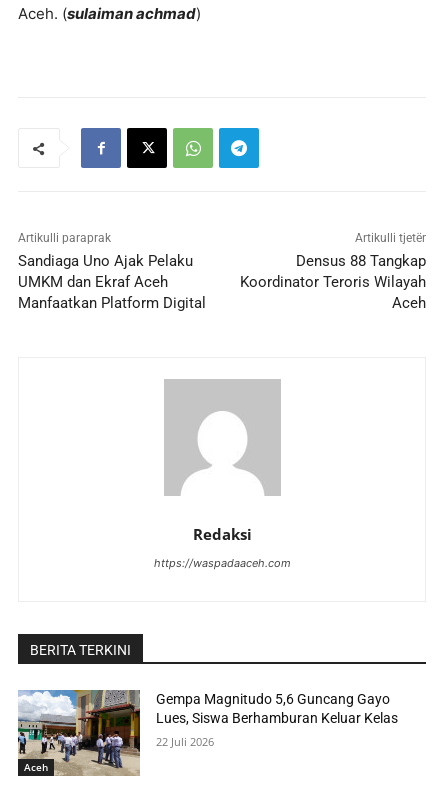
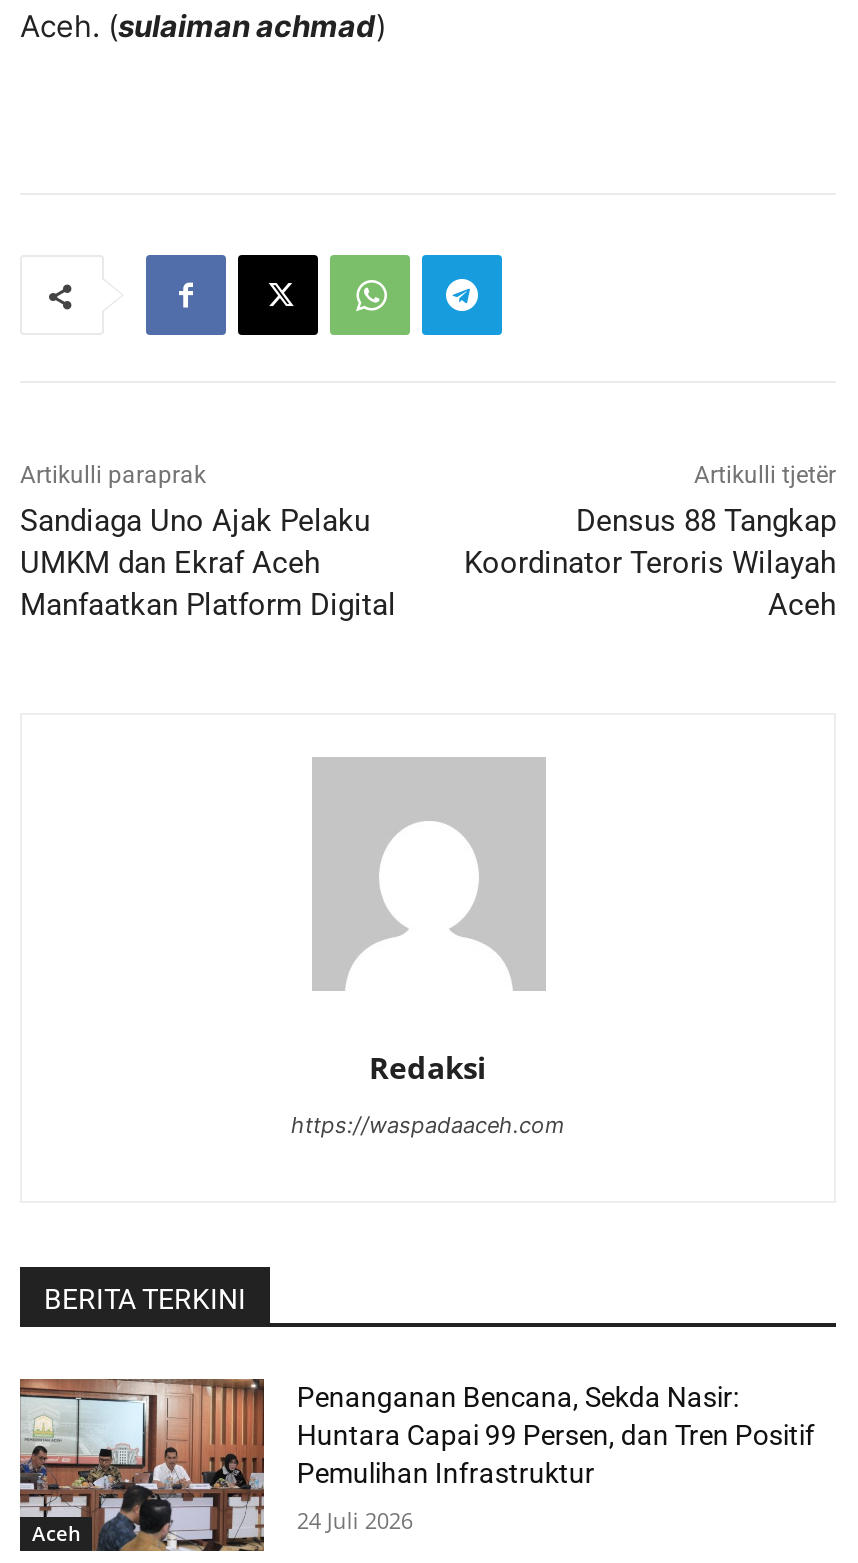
[17,689,398,776] [image] | Gempa Magnitudo 5,6 Guncang Gayo | Lues, Siswa Berhamburan Keluar Kelas -> [18,1376,815,1552] [image] | Penanganan Bencana, Sekda Nasir: | Huntara Capai 99 Persen, dan Tren Positif | Pemulihan Infrastruktur
[156,734,214,749] 22 Juli 2026 -> [297,1506,413,1536] 24 Juli 2026

